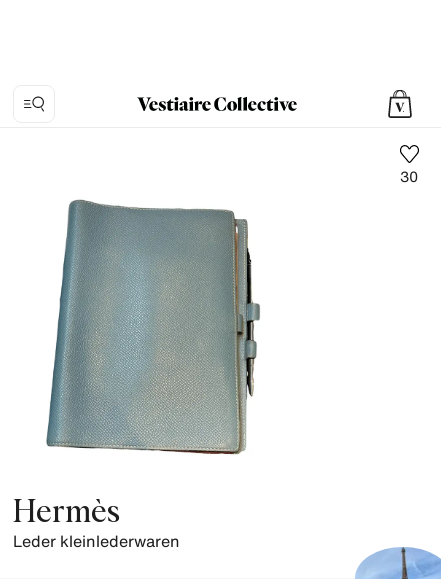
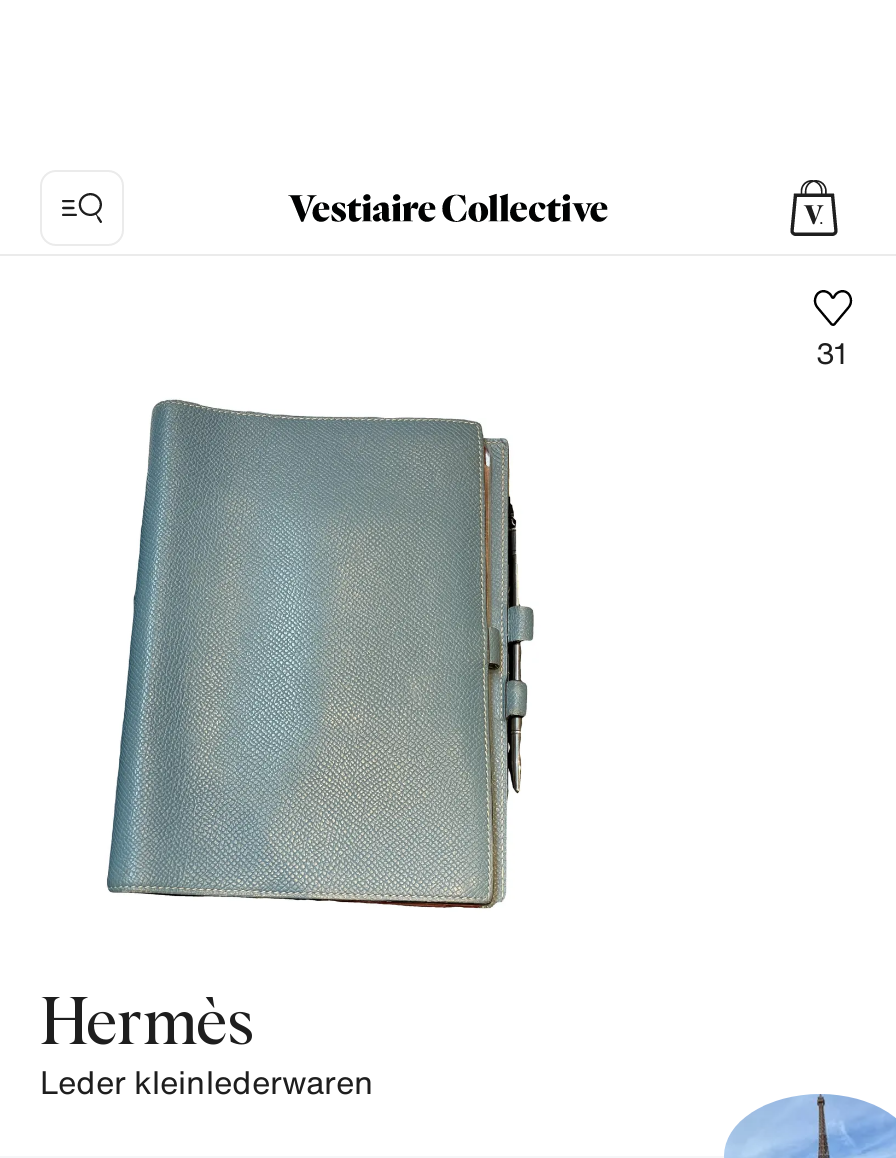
[400,166,418,187] 30 -> [816,332,848,374] 31

